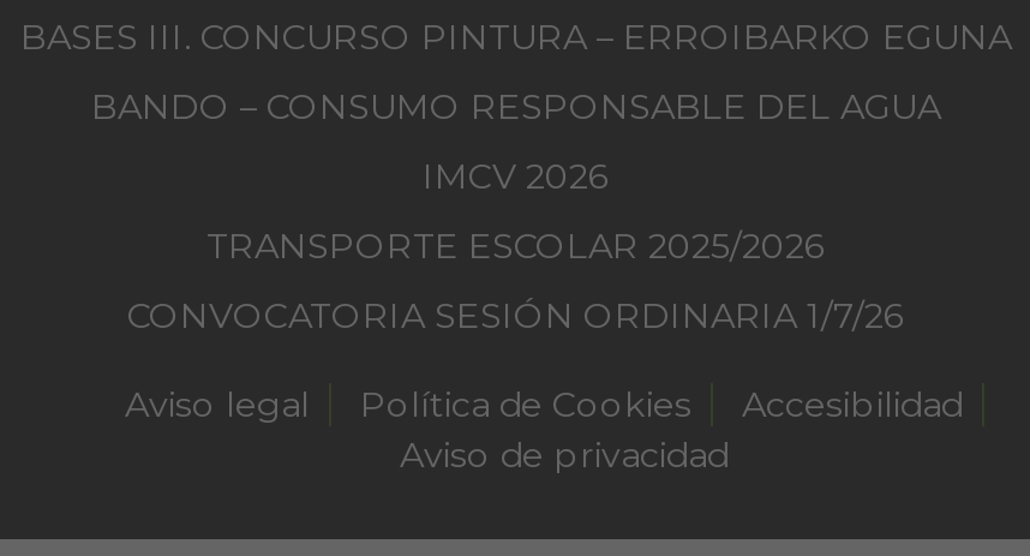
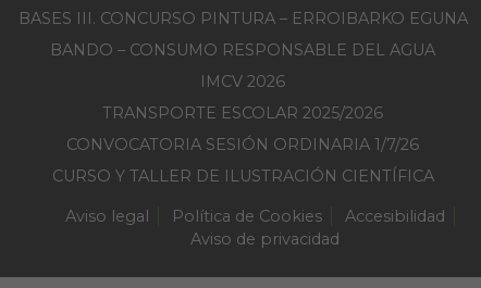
none -> [52,166,434,186] CURSO Y TALLER DE ILUSTRACIÓN CIENTÍFICA

